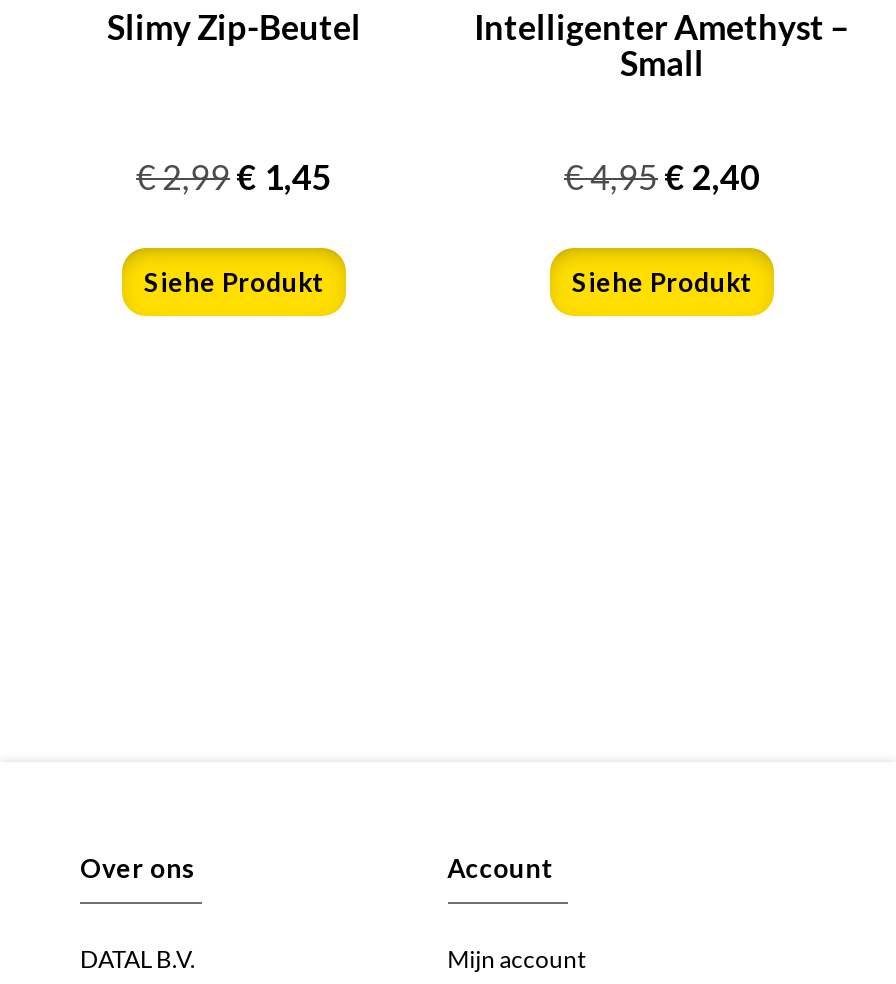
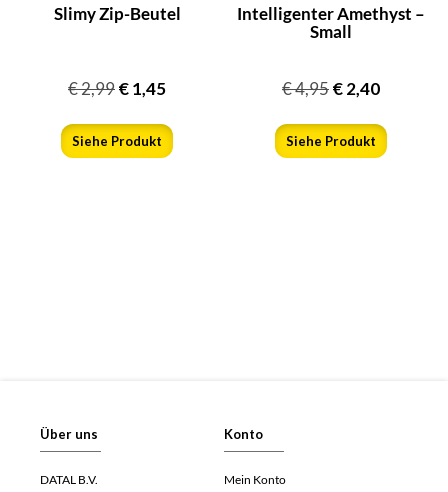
[80,852,196,884] Over ons -> [40,426,98,442] Über uns
[447,852,553,884] Account -> [224,426,263,442] Konto
[447,944,585,974] Mijn account -> [224,472,286,487] Mein Konto

